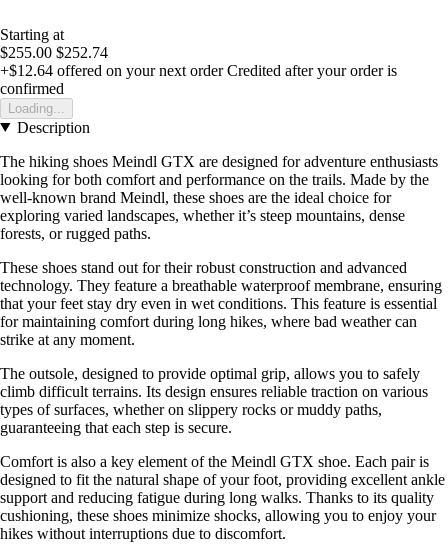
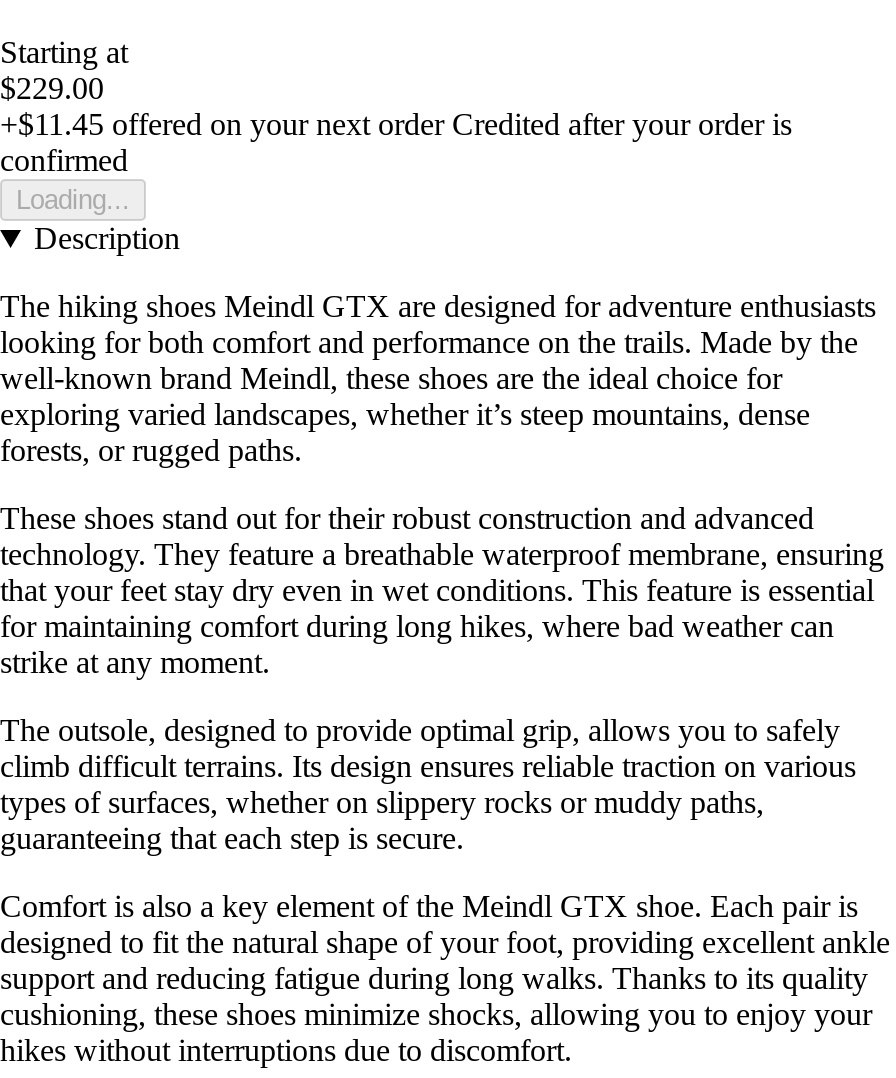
[0,44,397,79] $255.00 $252.74 | +$12.64 offered on your next order Credited after your order is -> [0,71,792,141] $229.00 | +$11.45 offered on your next order Credited after your order is

